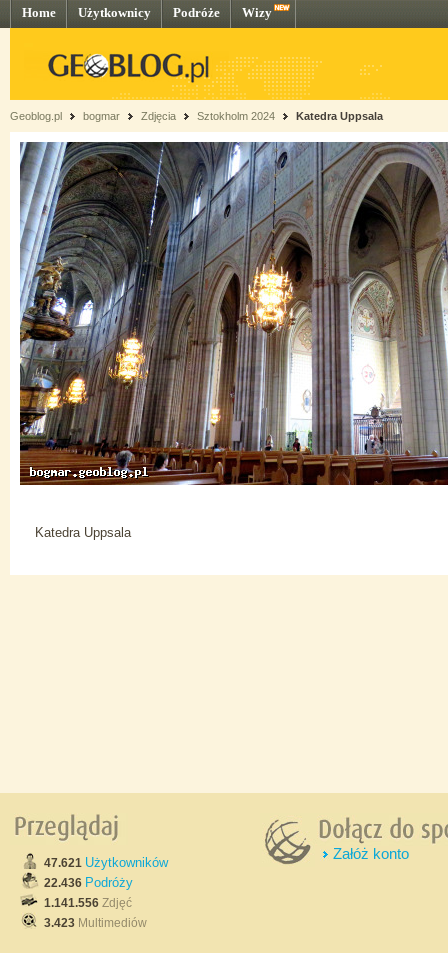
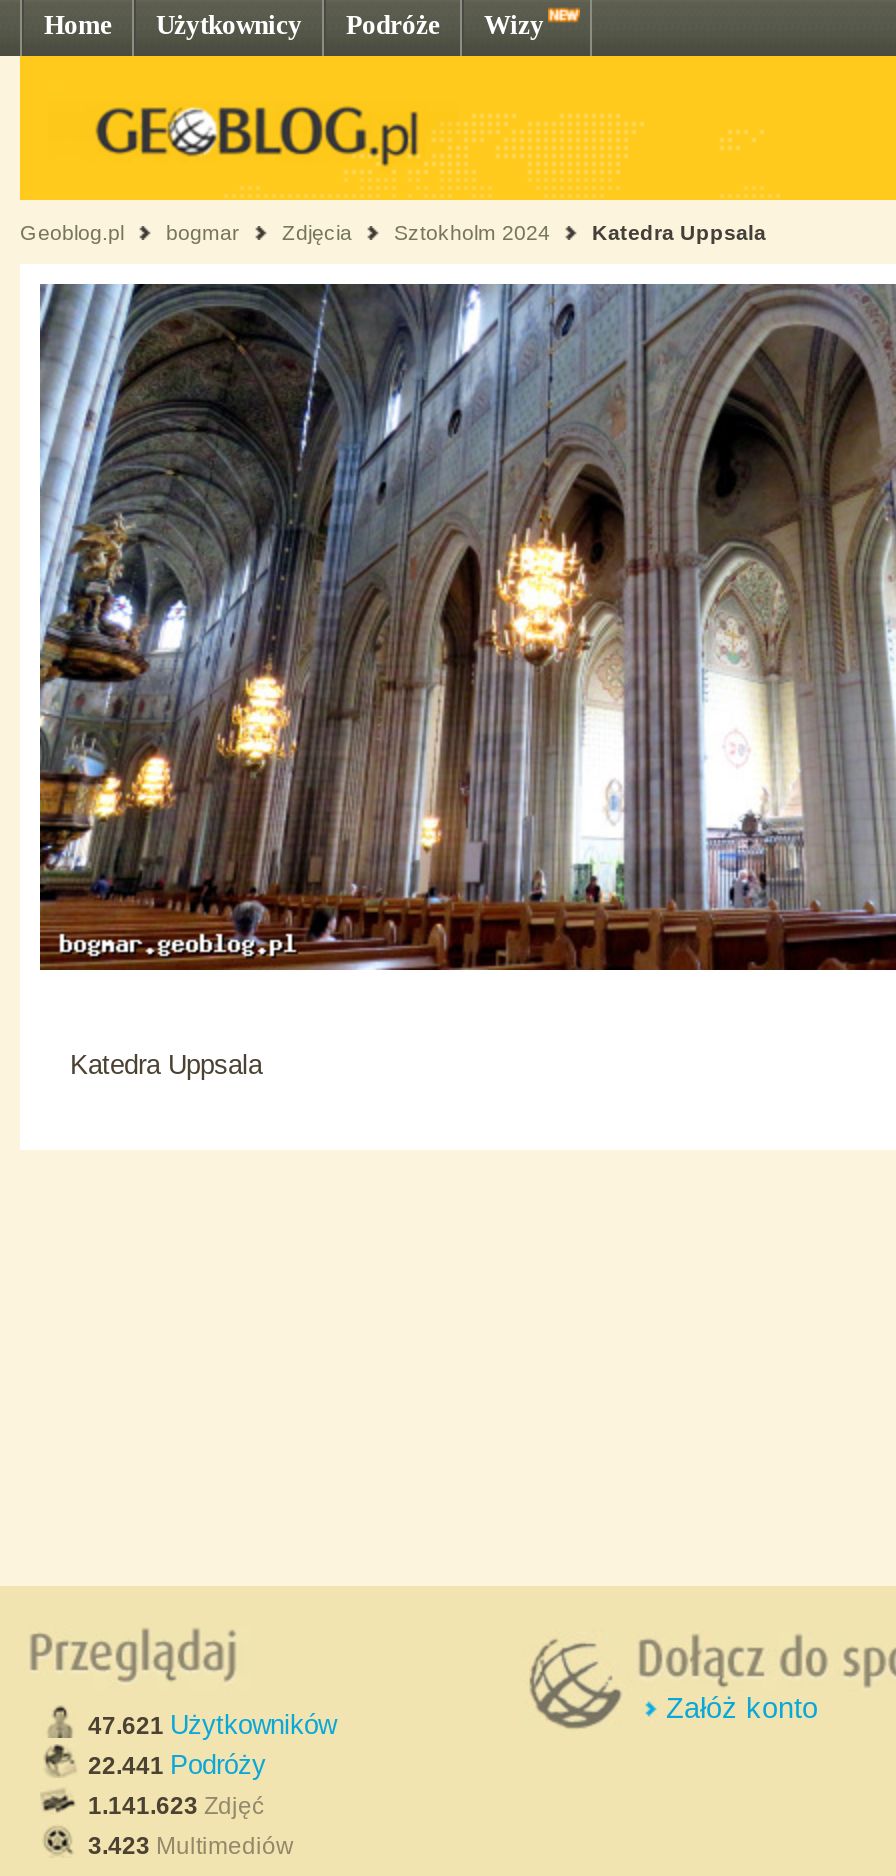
[44,875,133,890] 22.436 Podróży -> [88,1750,266,1780] 22.441 Podróży
[44,896,132,910] 1.141.556 Zdjęć -> [88,1792,264,1820] 1.141.623 Zdjęć

